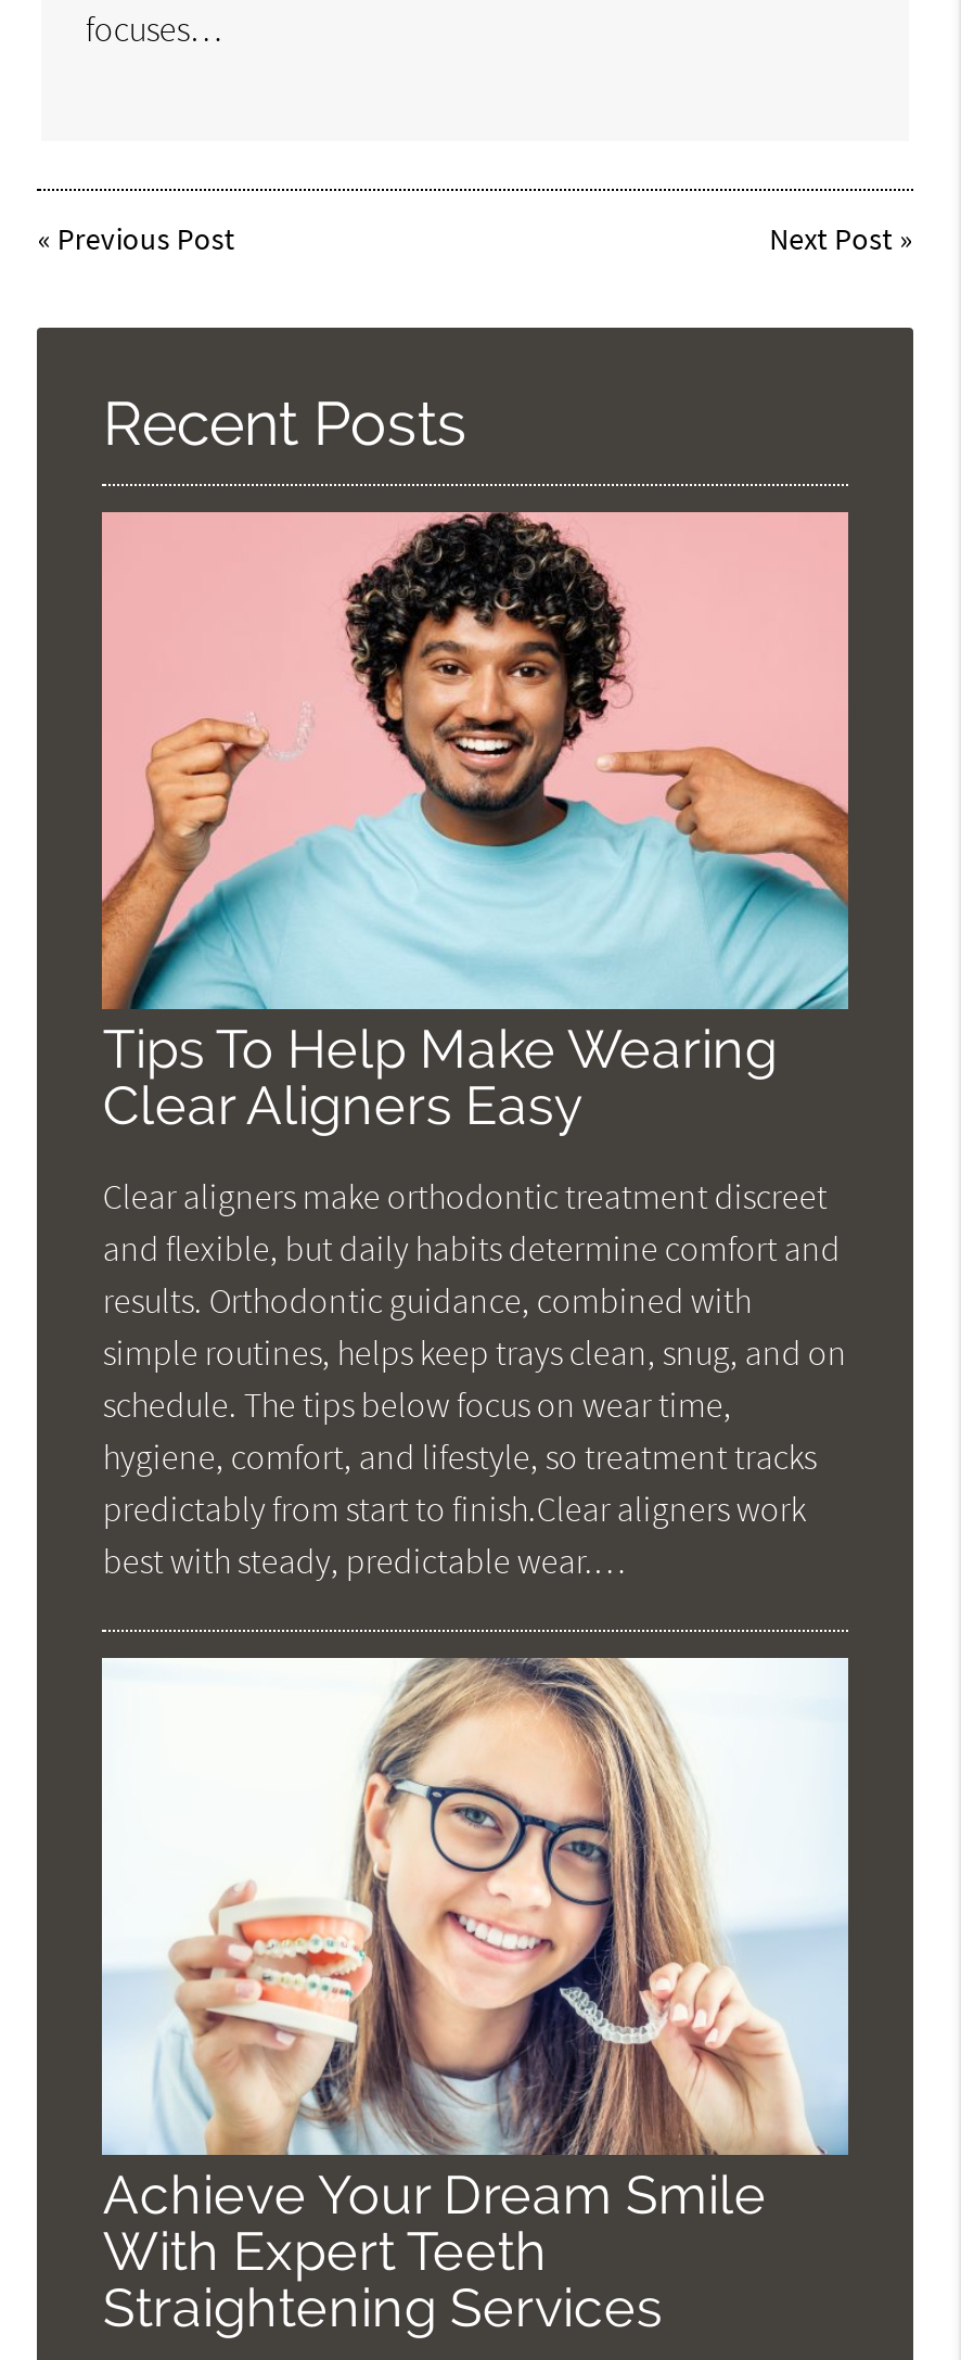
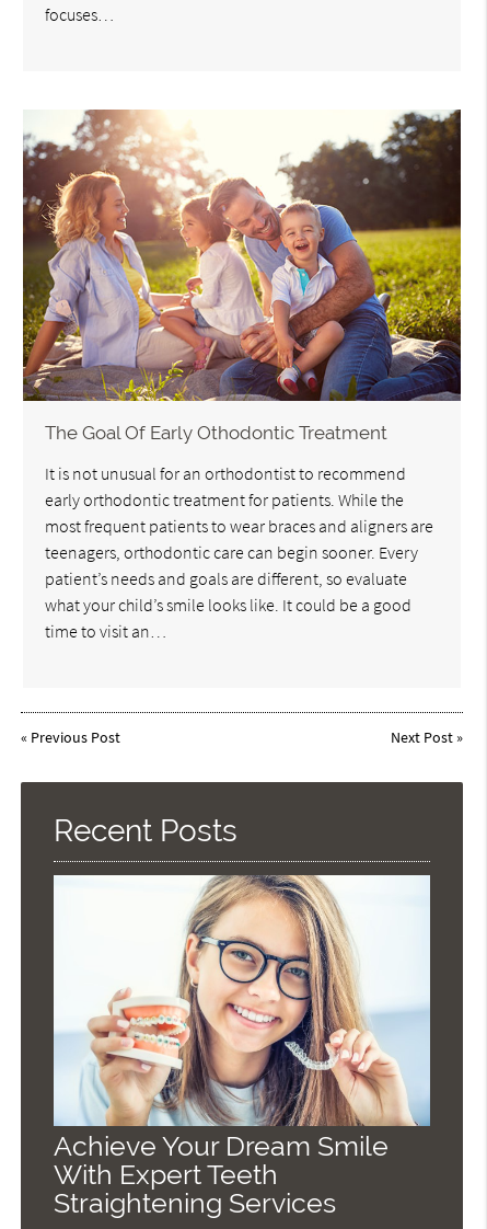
none -> [45,422,434,642] The Goal Of Early Othodontic Treatment | It is not unusual for an orthodontist to recommend | early orthodontic treatment for patients. While the | most frequent patients to wear braces and aligners are | teenagers, orthodontic care can begin sooner. Every | patient’s needs and goals are different, so evaluate | what your child’s smile looks like. It could be a good | time to visit an…
moved [38,219,912,460] -> [21,727,462,849]: «Previous Post | Next Post» | Recent Posts
[102,512,850,929] [image] -> [22,108,462,402] [image]
[103,1017,847,1582] Tips To Help Make Wearing | Clear Aligners Easy | Clear aligners make orthodontic treatment discreet | and flexible, but daily habits determine comfort and | results. Orthodontic guidance, combined with | simple routines, helps keep trays clean, snug, and on | schedule. The tips below focus on wear time, | hygiene, comfort, and lifestyle, so treatment tracks | predictably from start to finish.Clear aligners work | best with steady, predictable wear.… -> none

